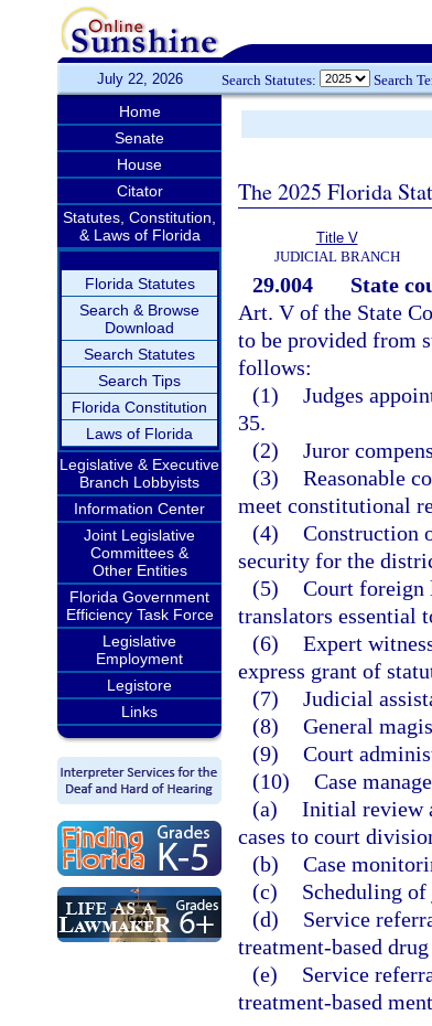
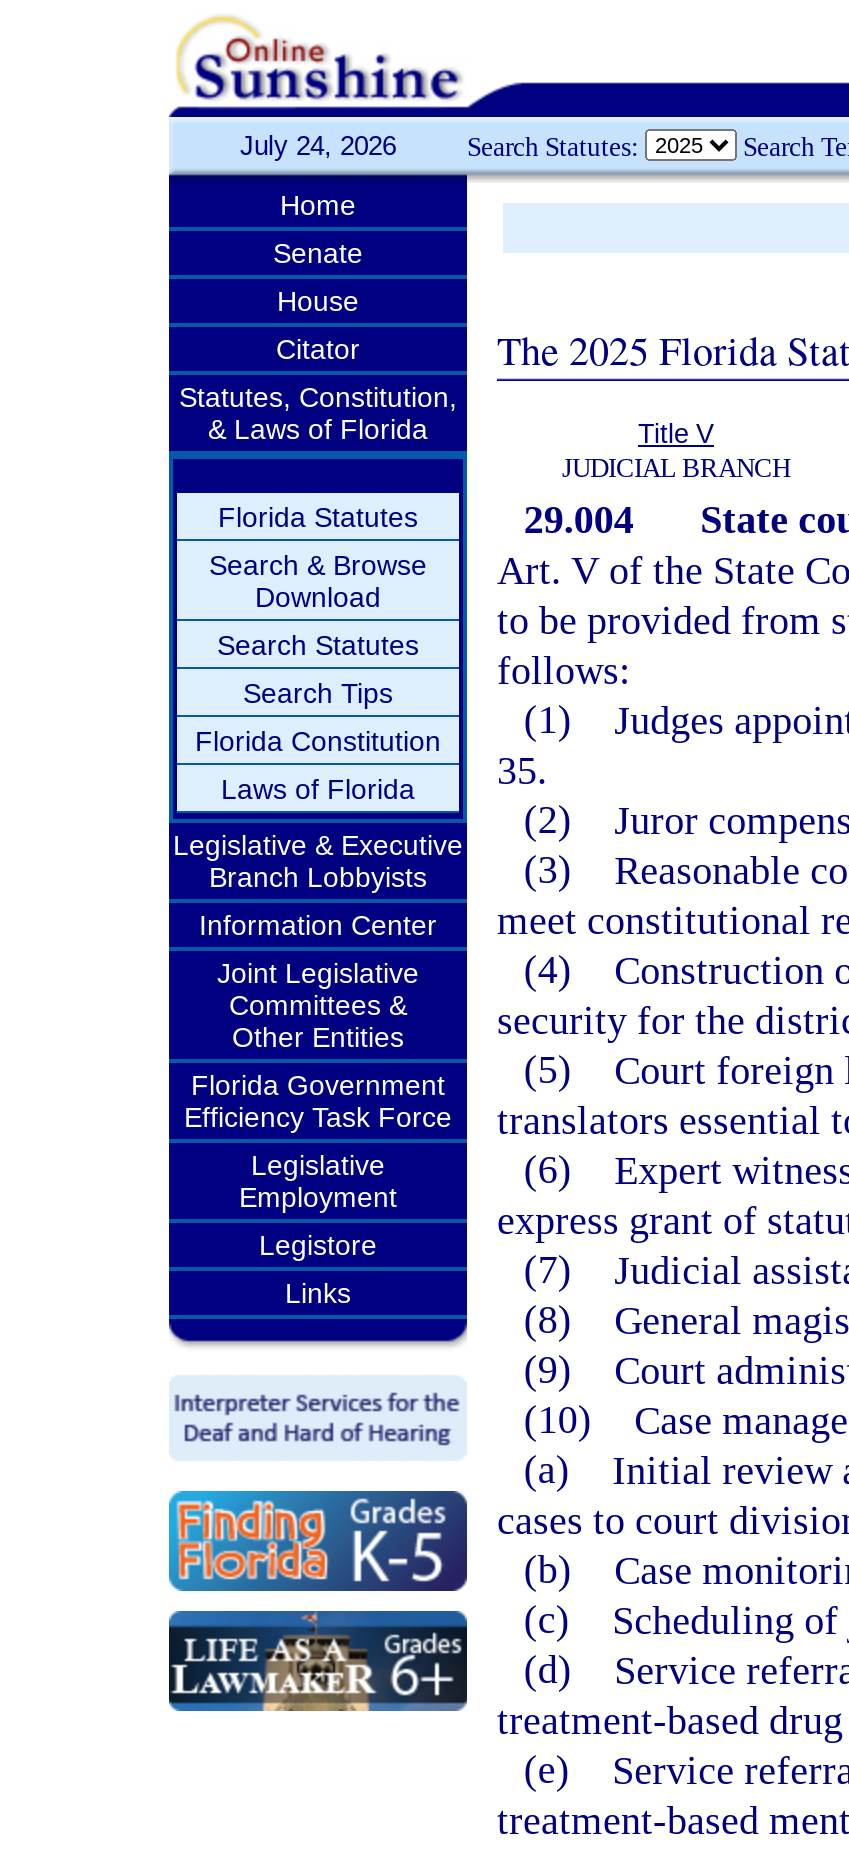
[96,71,182,87] July 22, 2026 -> [240,131,396,161] July 24, 2026

